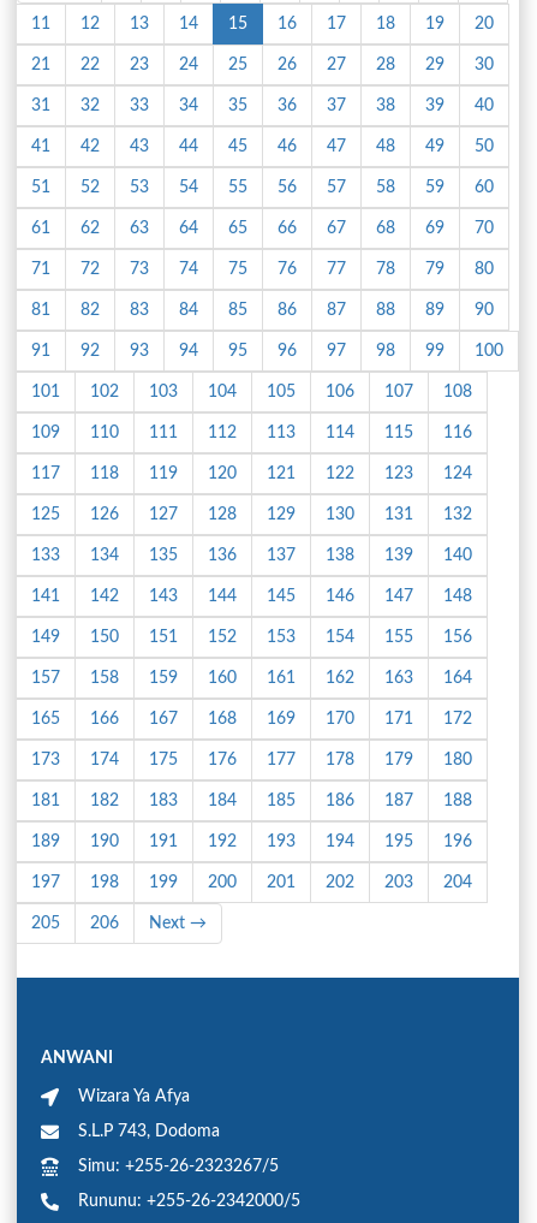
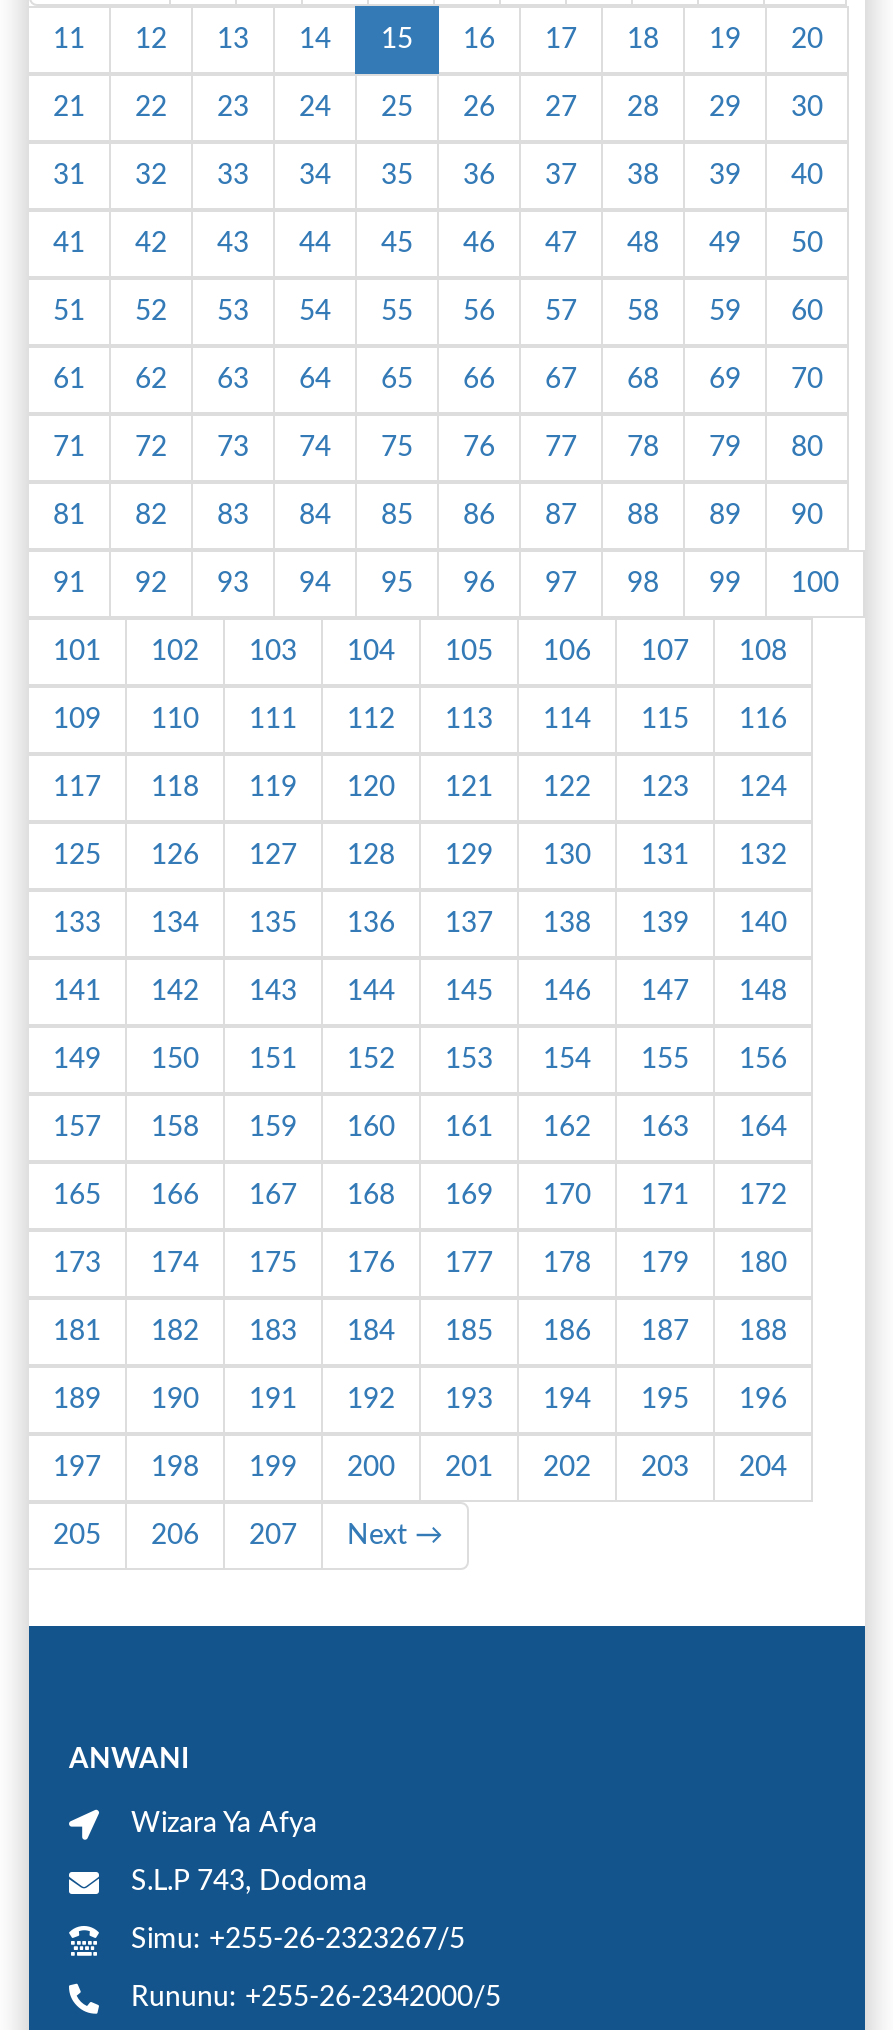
none -> [249,1523,297,1551] 207

